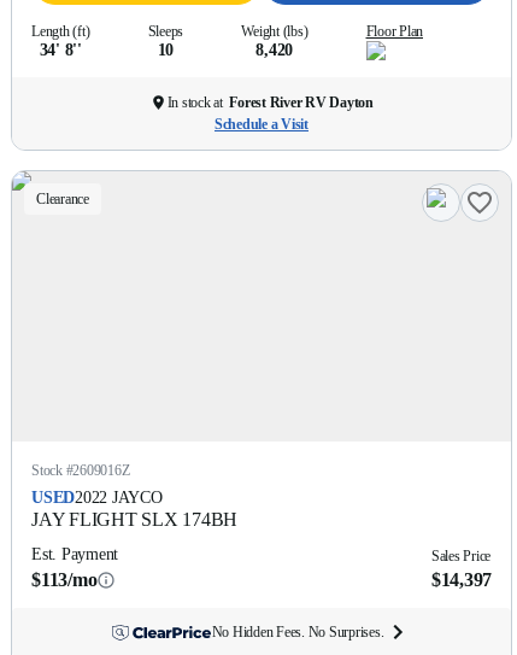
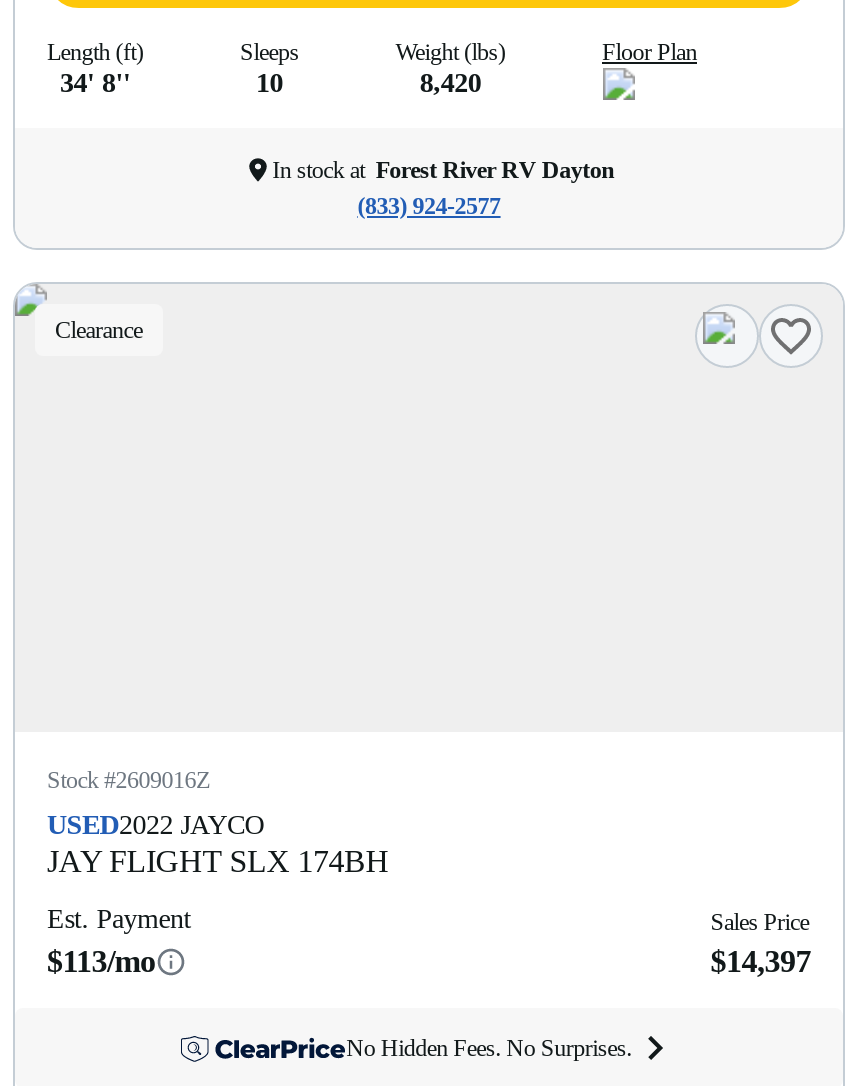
[215,116,309,133] Schedule a Visit -> [357,192,500,220] (833) 924-2577

